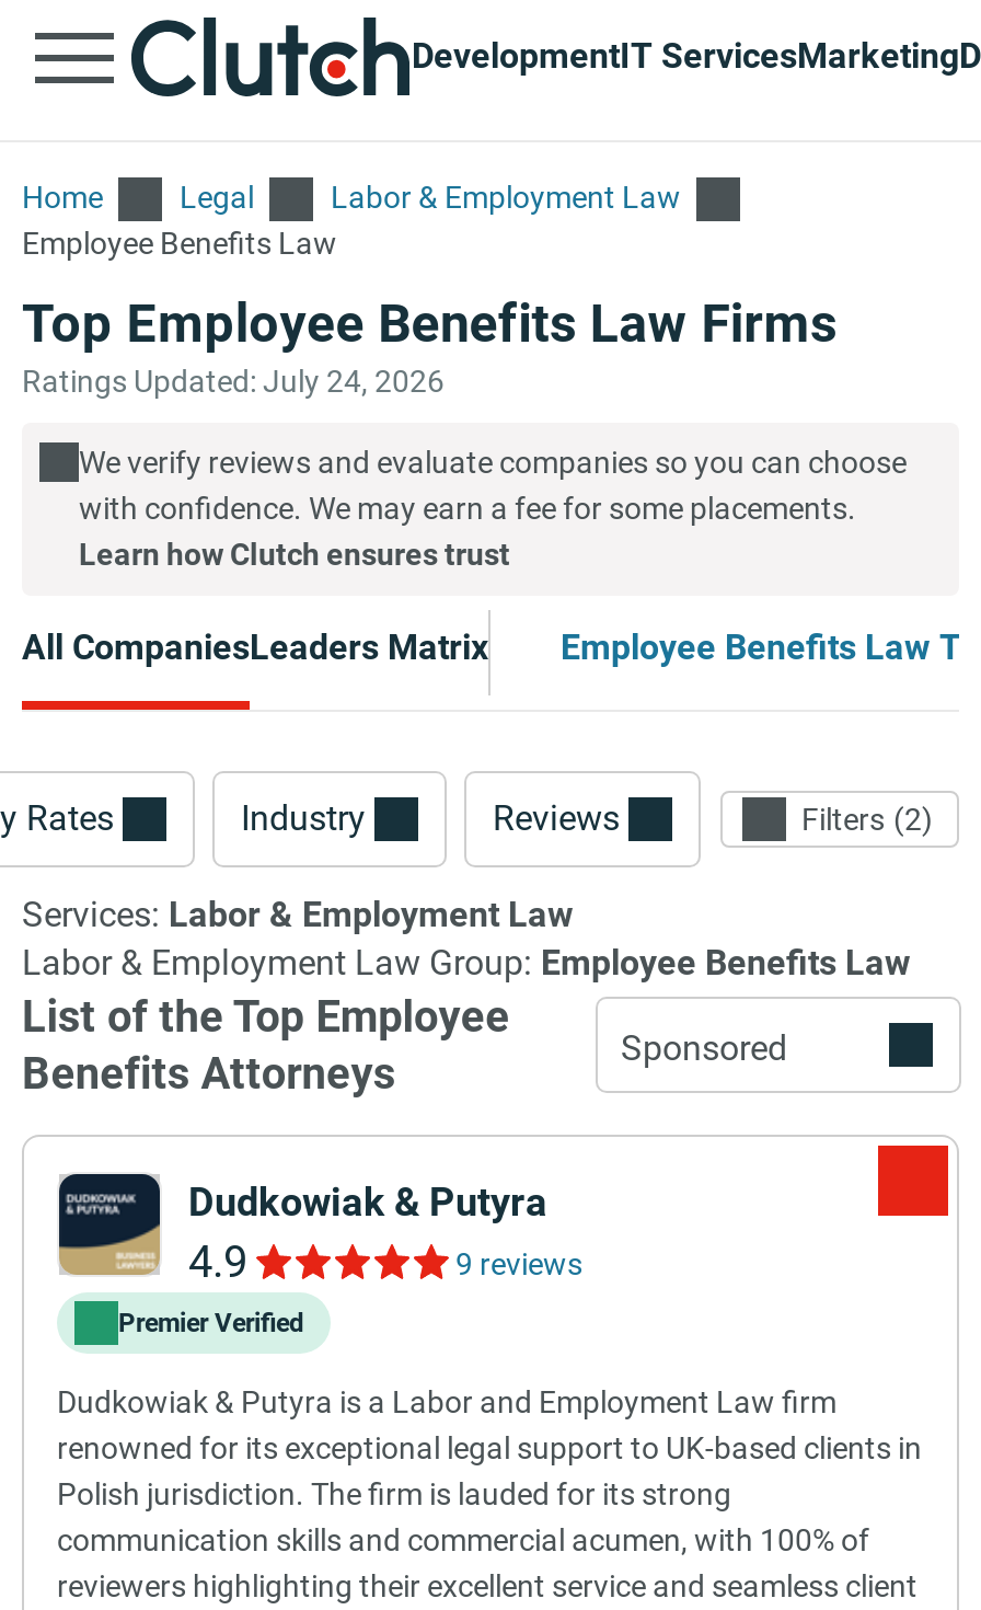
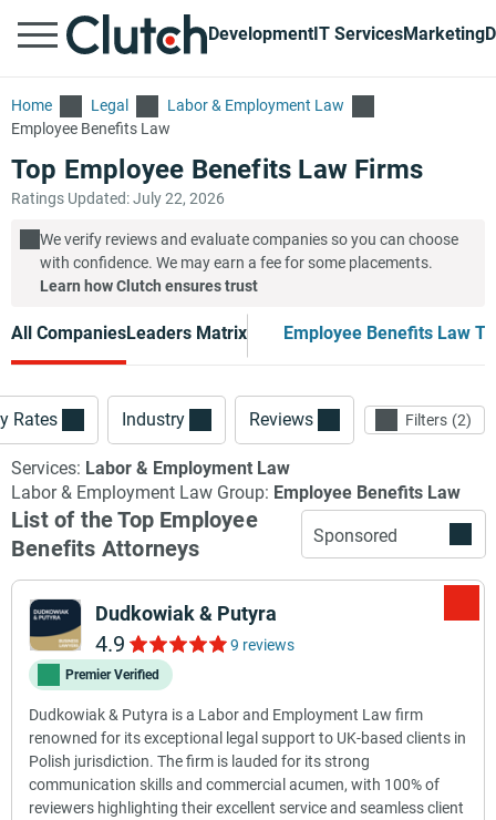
[22,364,445,399] Ratings Updated: July 24, 2026 -> [11,189,225,207] Ratings Updated: July 22, 2026

